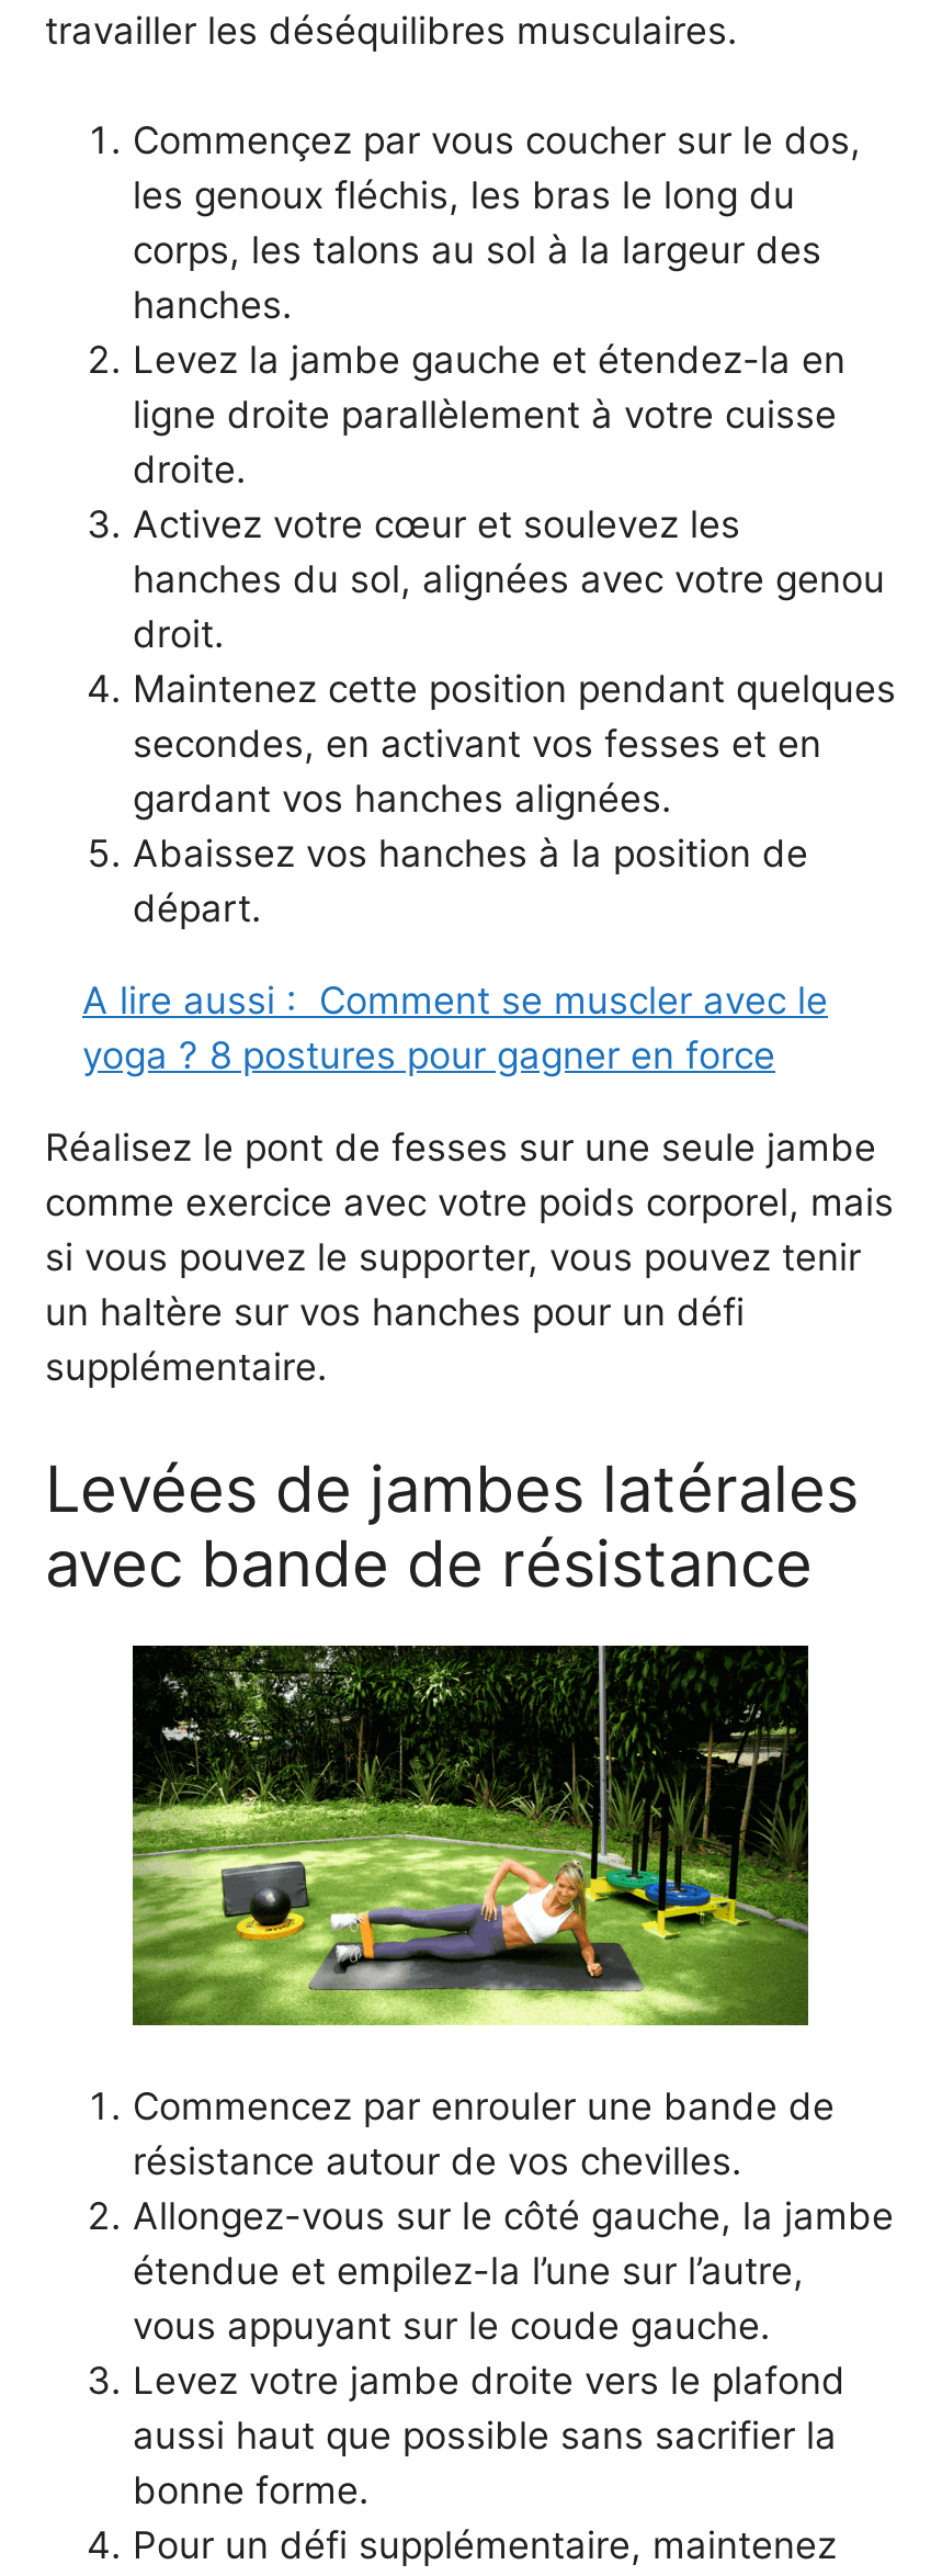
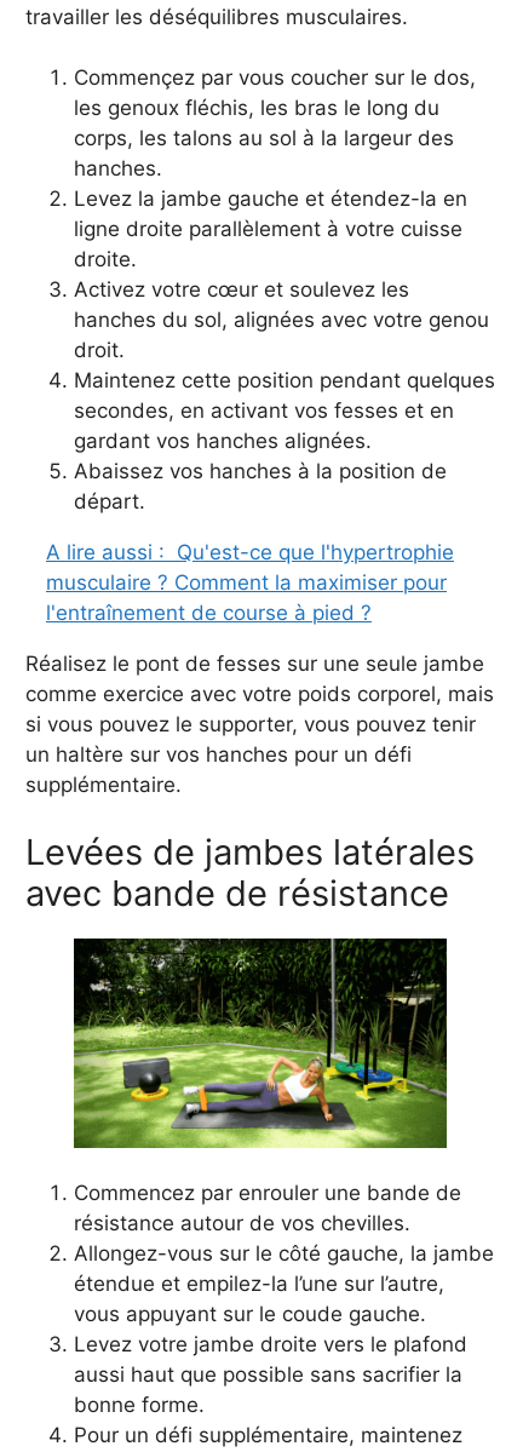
[82,979,828,1078] A lire aussi : Comment se muscler avec le | yoga ? 8 postures pour gagner en force -> [46,540,454,625] A lire aussi : Qu'est-ce que l'hypertrophie | musculaire ? Comment la maximiser pour | l'entraînement de course à pied ?

